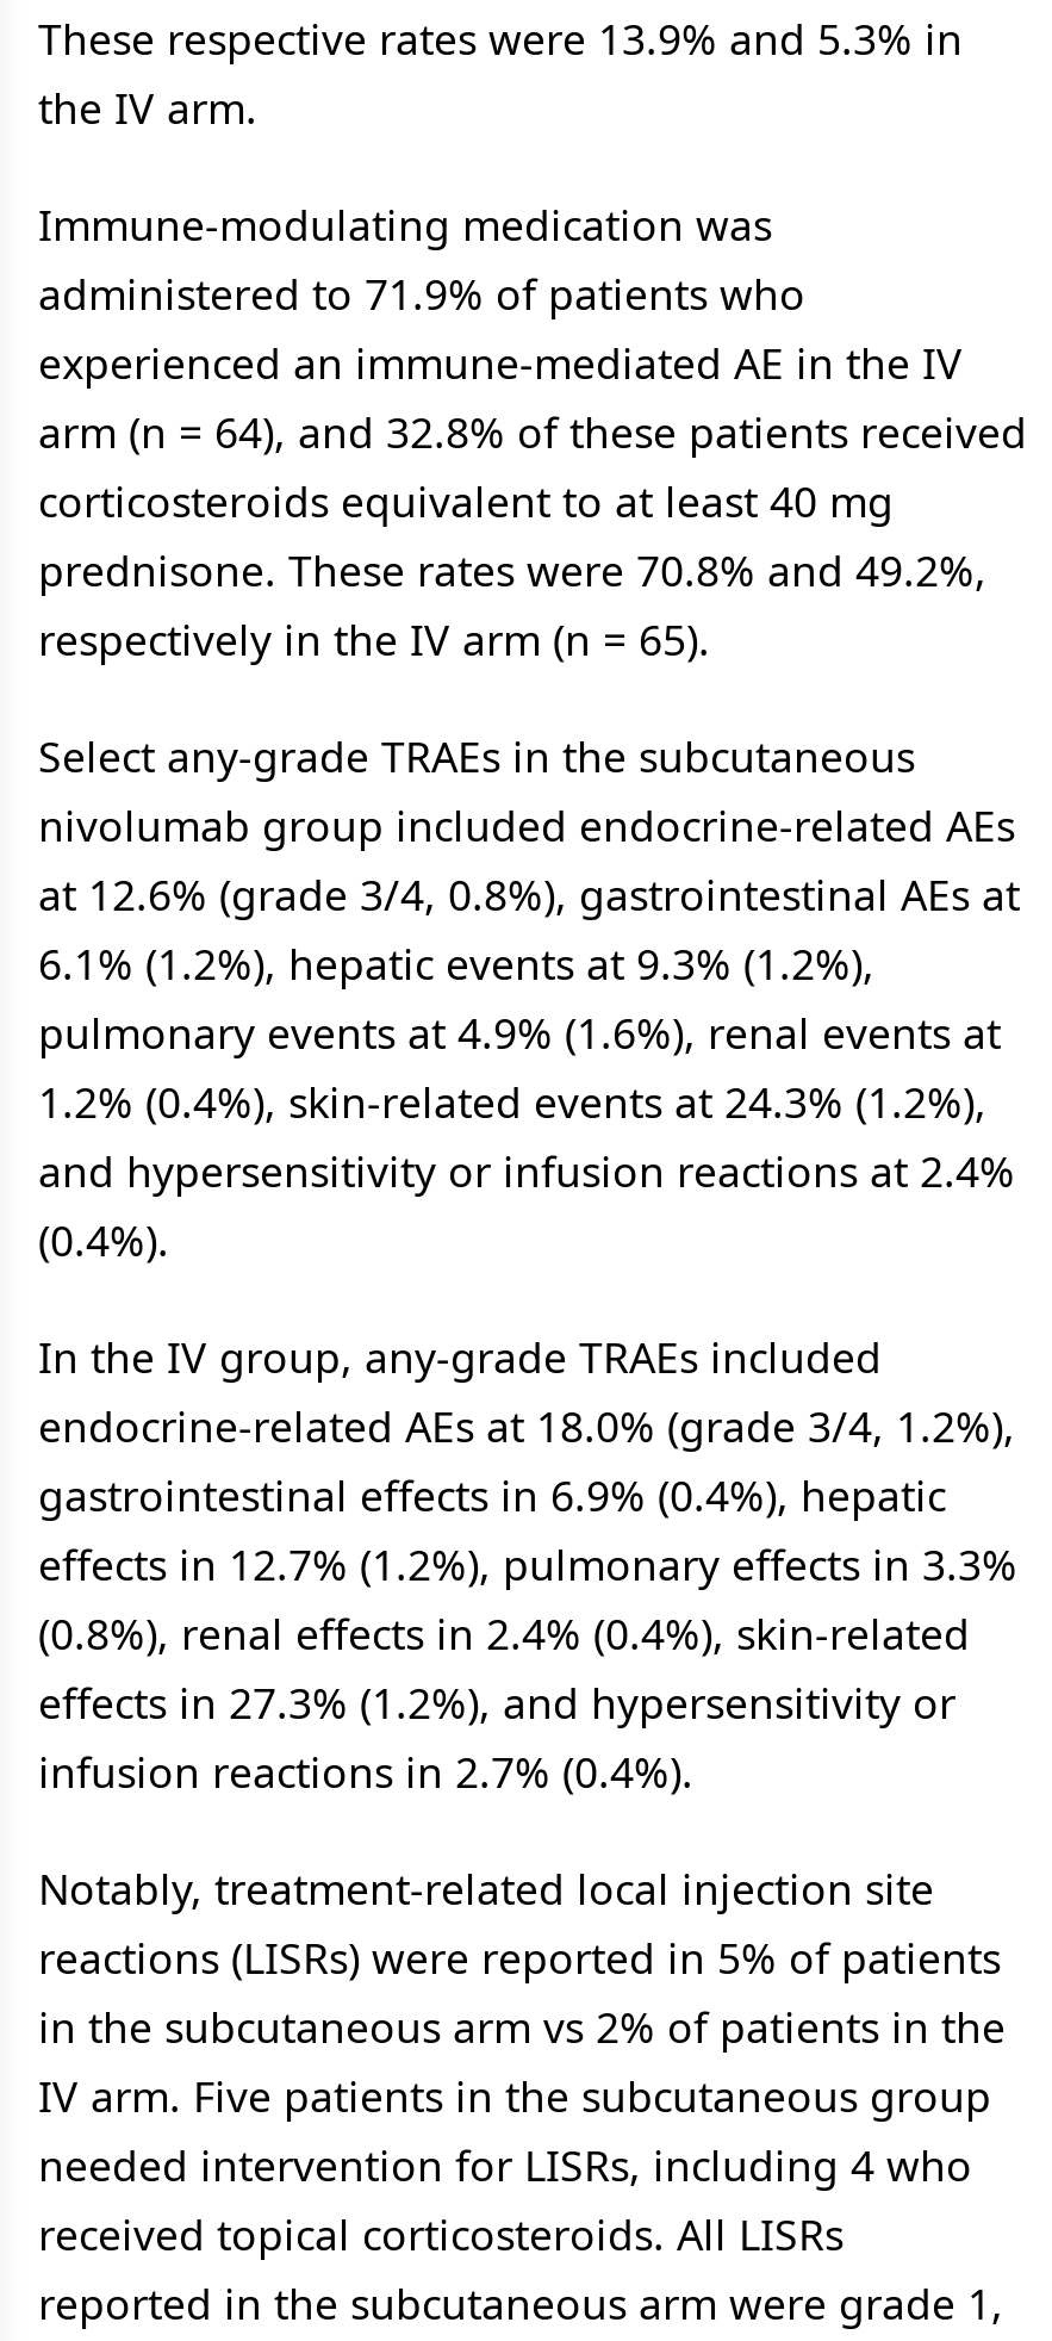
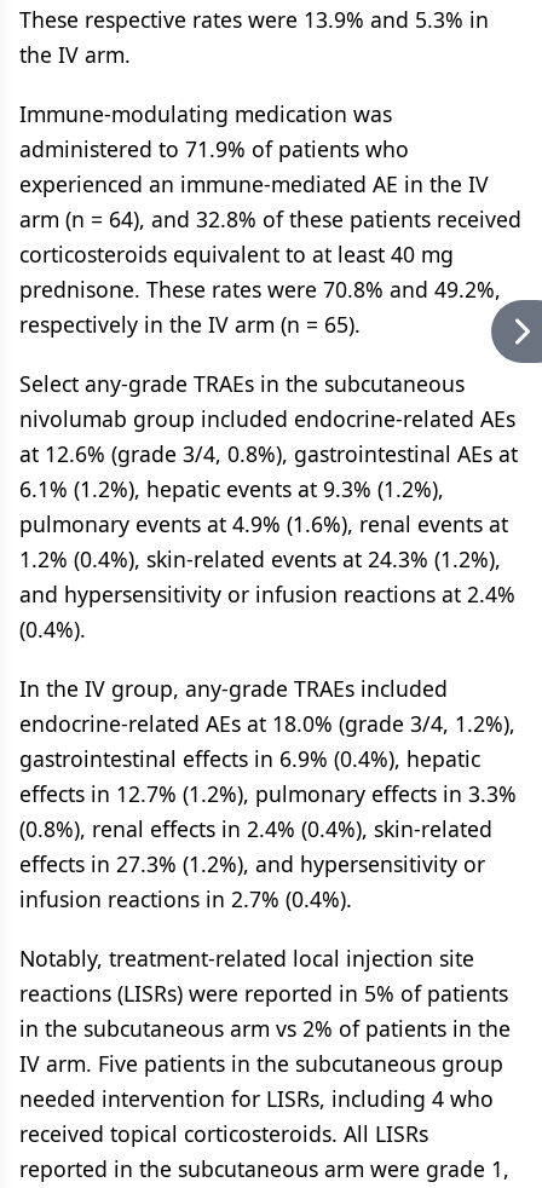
none -> [490,299,538,364] [image]

